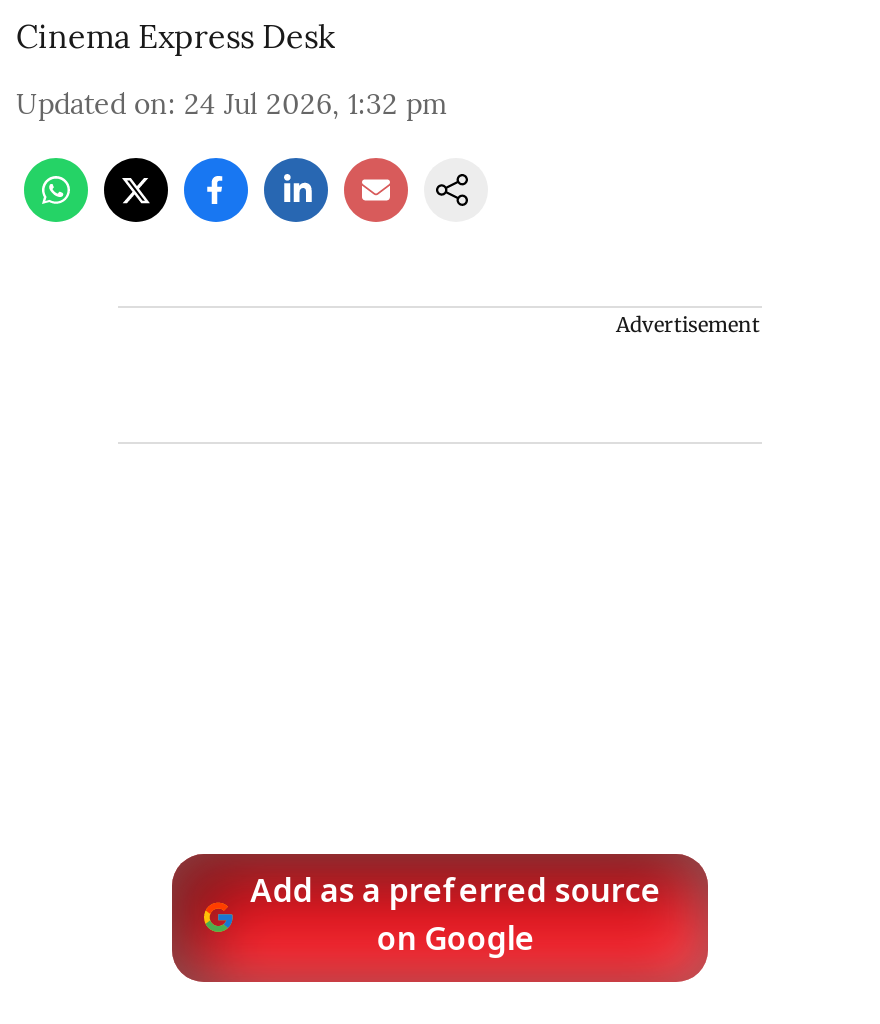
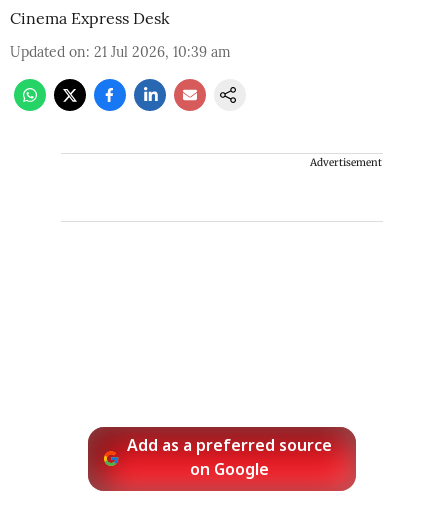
[16,87,448,123] Updated on: 24 Jul 2026, 1:32 pm -> [10,43,231,61] Updated on: 21 Jul 2026, 10:39 am

